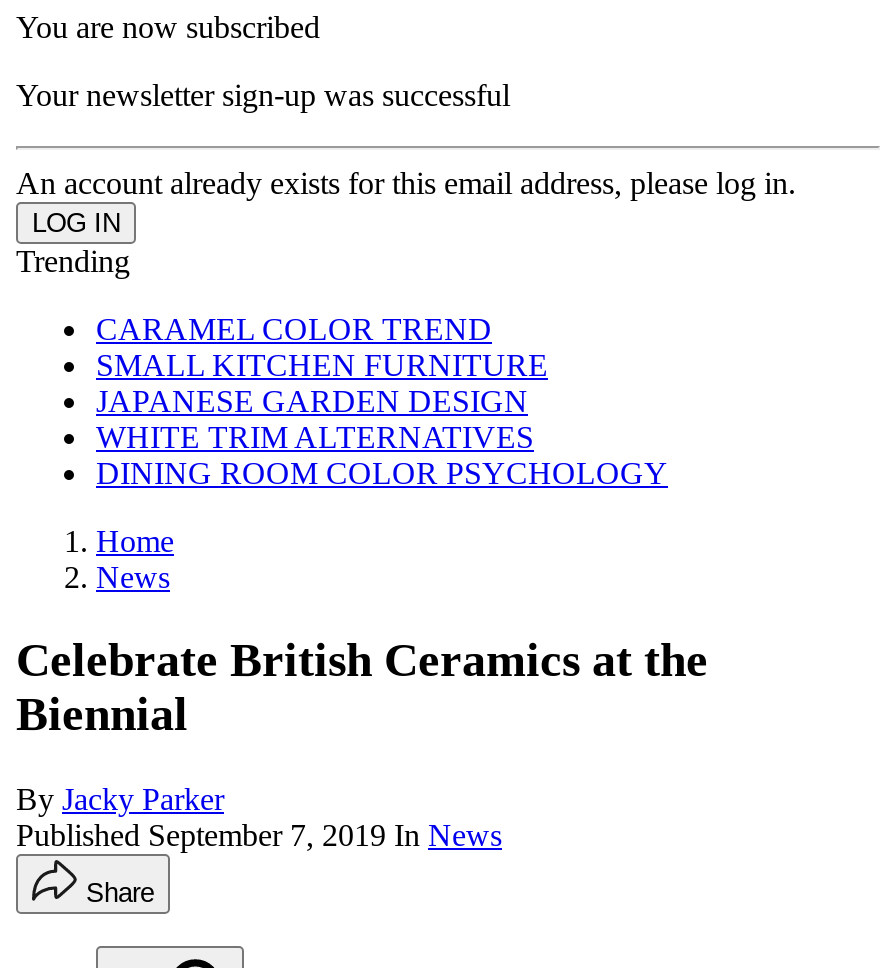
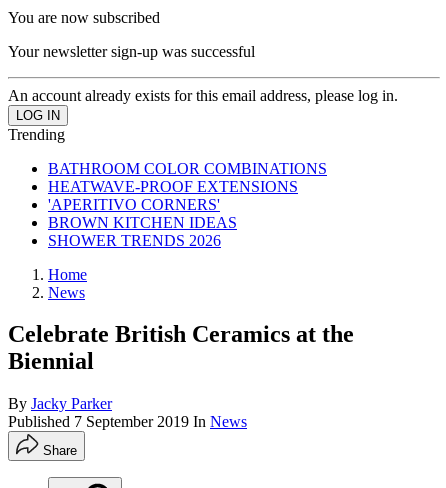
[96,311,668,489] CARAMEL COLOR TREND | SMALL KITCHEN FURNITURE | JAPANESE GARDEN DESIGN | WHITE TRIM ALTERNATIVES | DINING ROOM COLOR PSYCHOLOGY -> [48,159,327,248] BATHROOM COLOR COMBINATIONS | HEATWAVE-PROOF EXTENSIONS | 'APERITIVO CORNERS' | BROWN KITCHEN IDEAS | SHOWER TRENDS 2026
[16,819,502,853] Published September 7, 2019 In News -> [8,413,247,430] Published 7 September 2019 In News

